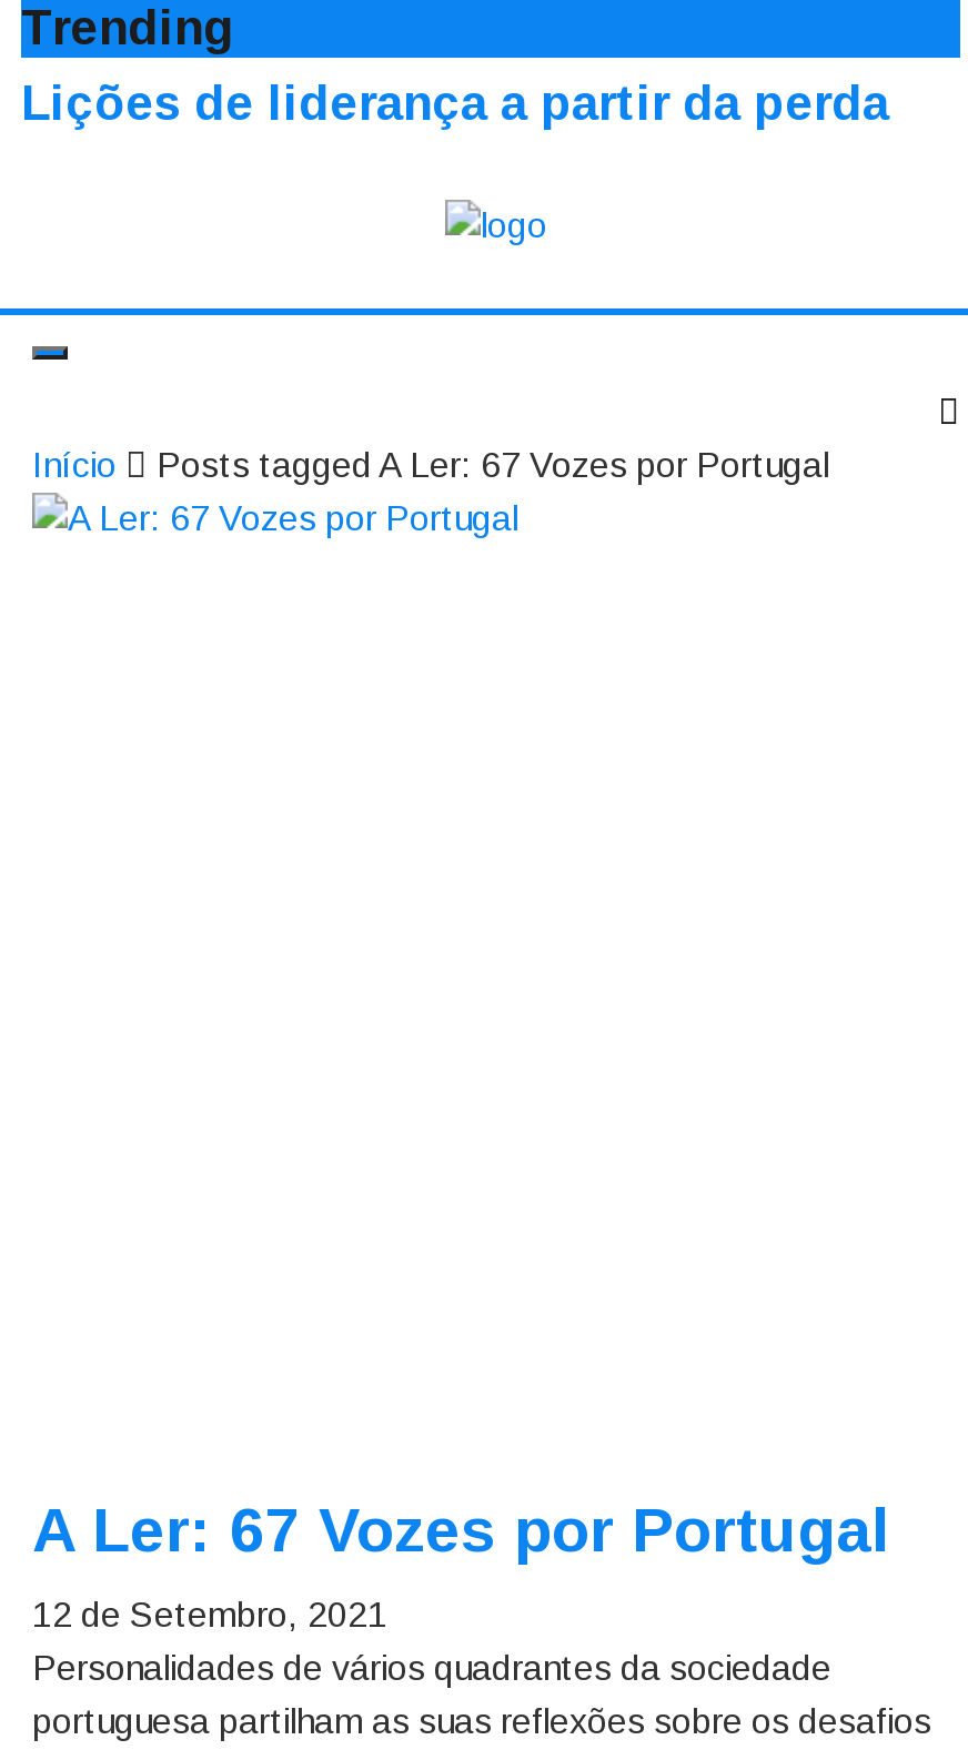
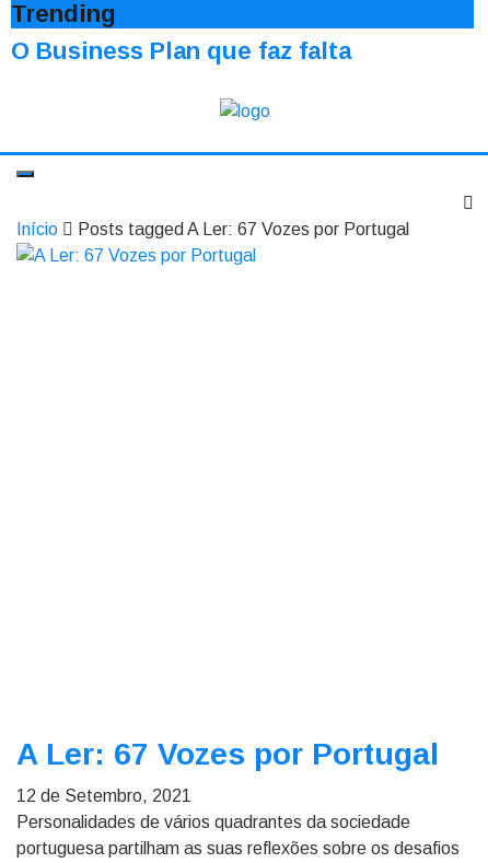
[21,75,889,131] Lições de liderança a partir da perda -> [11,37,351,65] O Business Plan que faz falta

